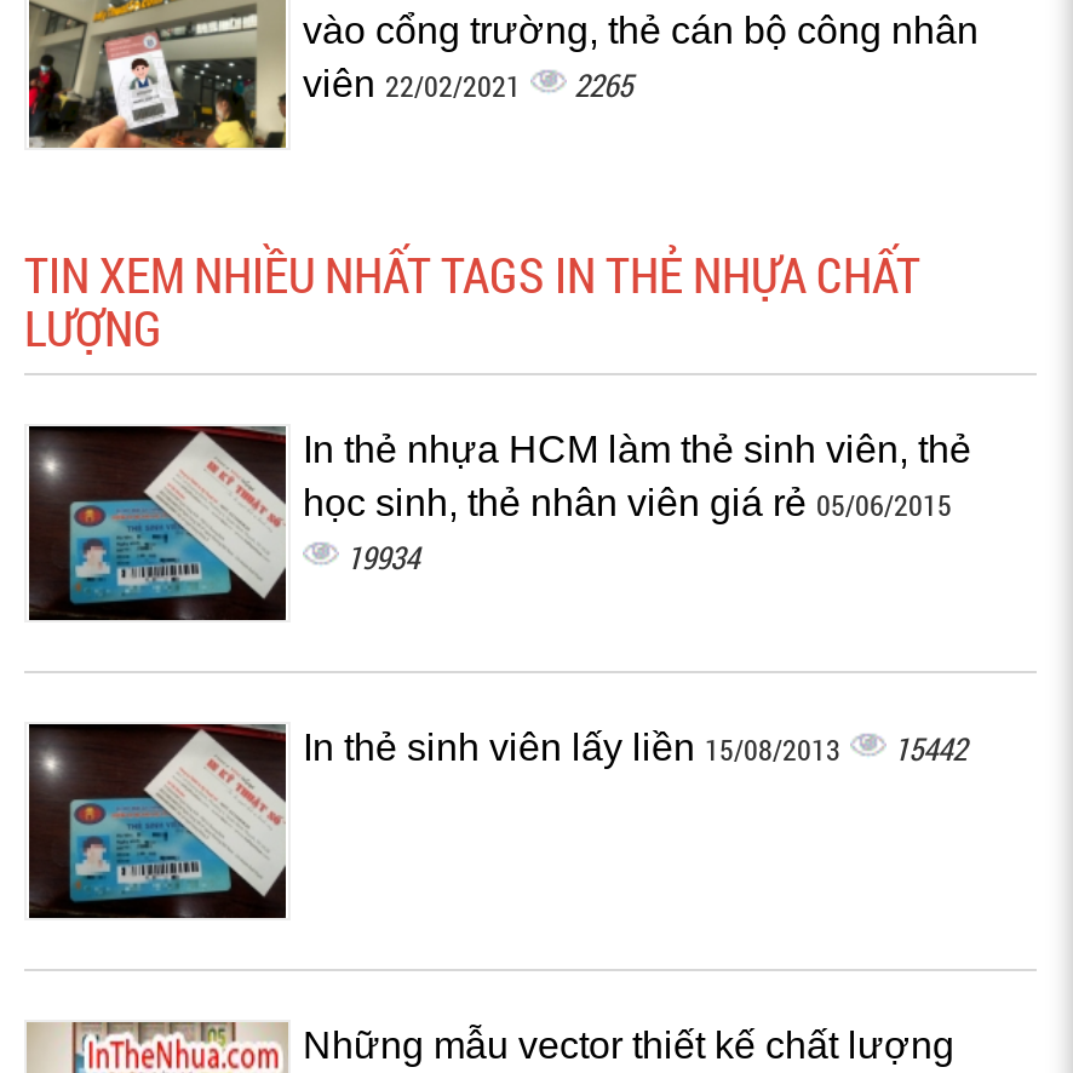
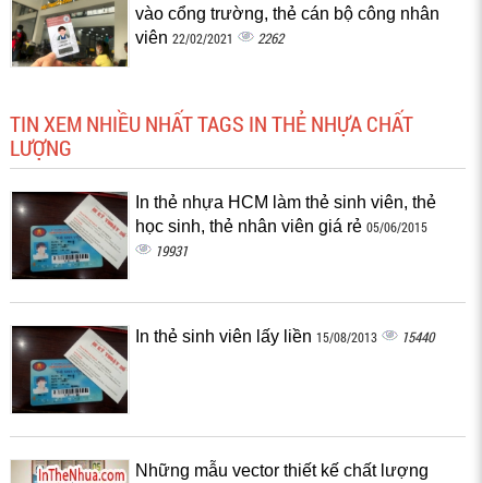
[303,63,632,107] viên 22/02/2021 2265 -> [135,28,284,48] viên 22/02/2021 2262
[346,535,419,579] 19934 -> [155,241,188,261] 19931
[303,727,966,770] In thẻ sinh viên lấy liền 15/08/2013 15442 -> [135,327,434,347] In thẻ sinh viên lấy liền 15/08/2013 15440

